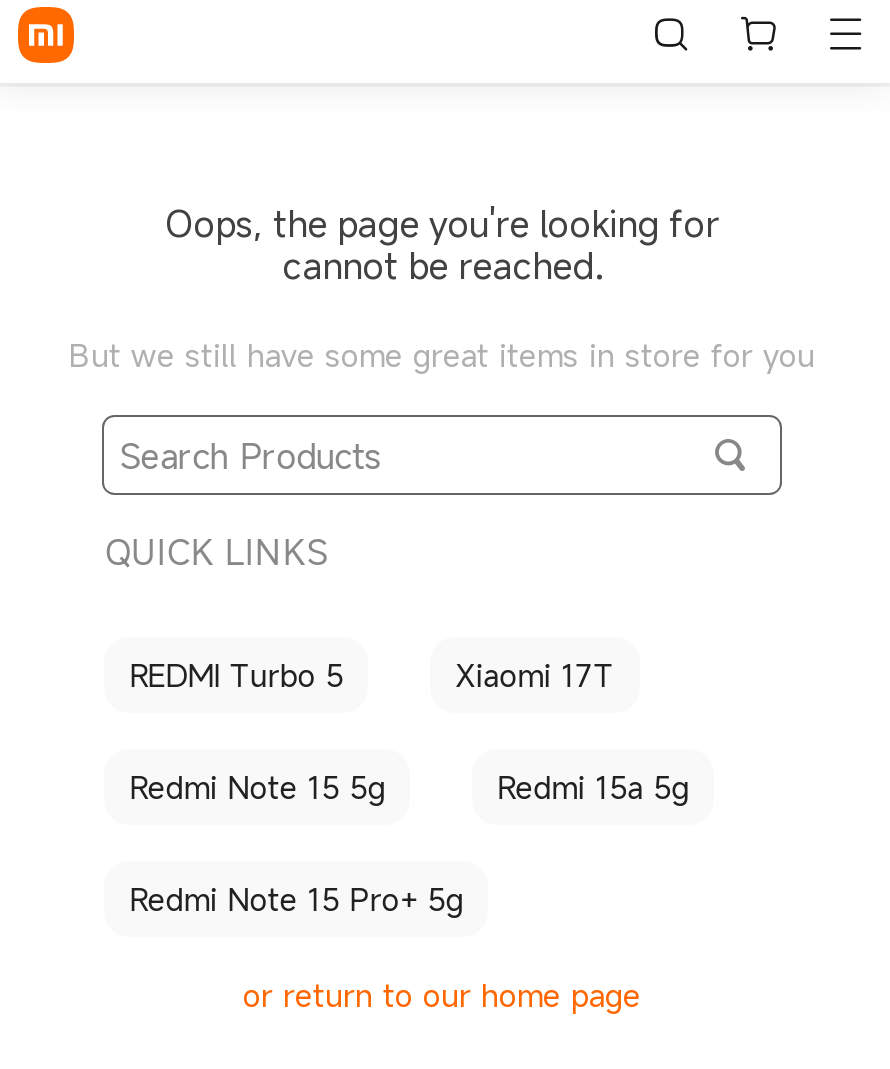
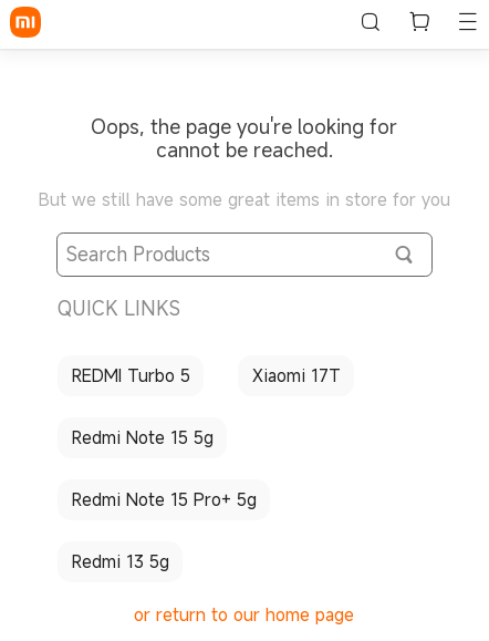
[498,766,690,806] Redmi 15a 5g -> none
none -> [72,551,169,573] Redmi 13 5g

